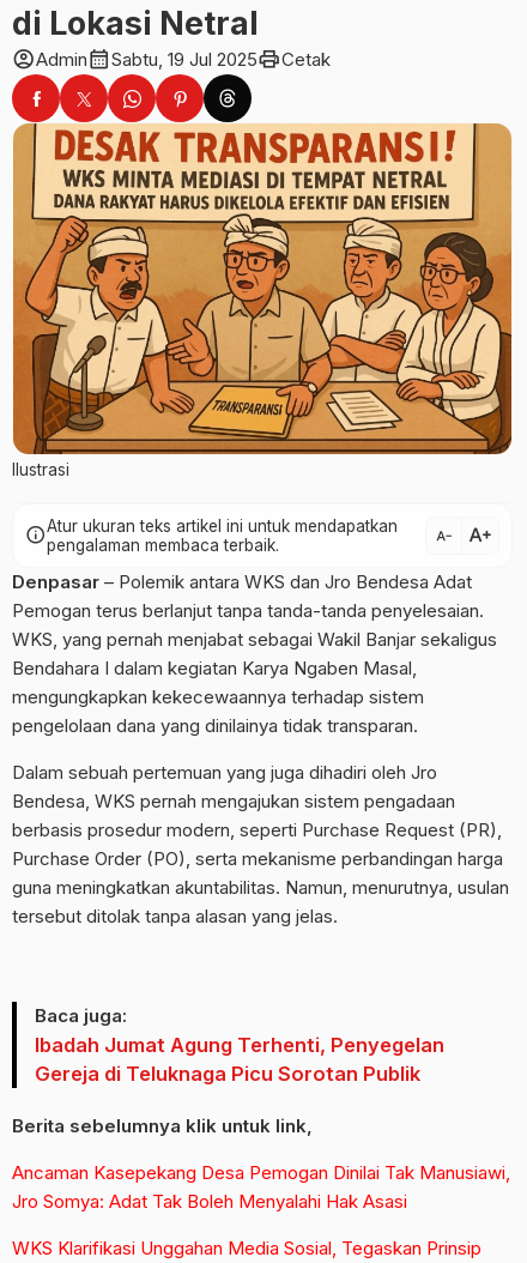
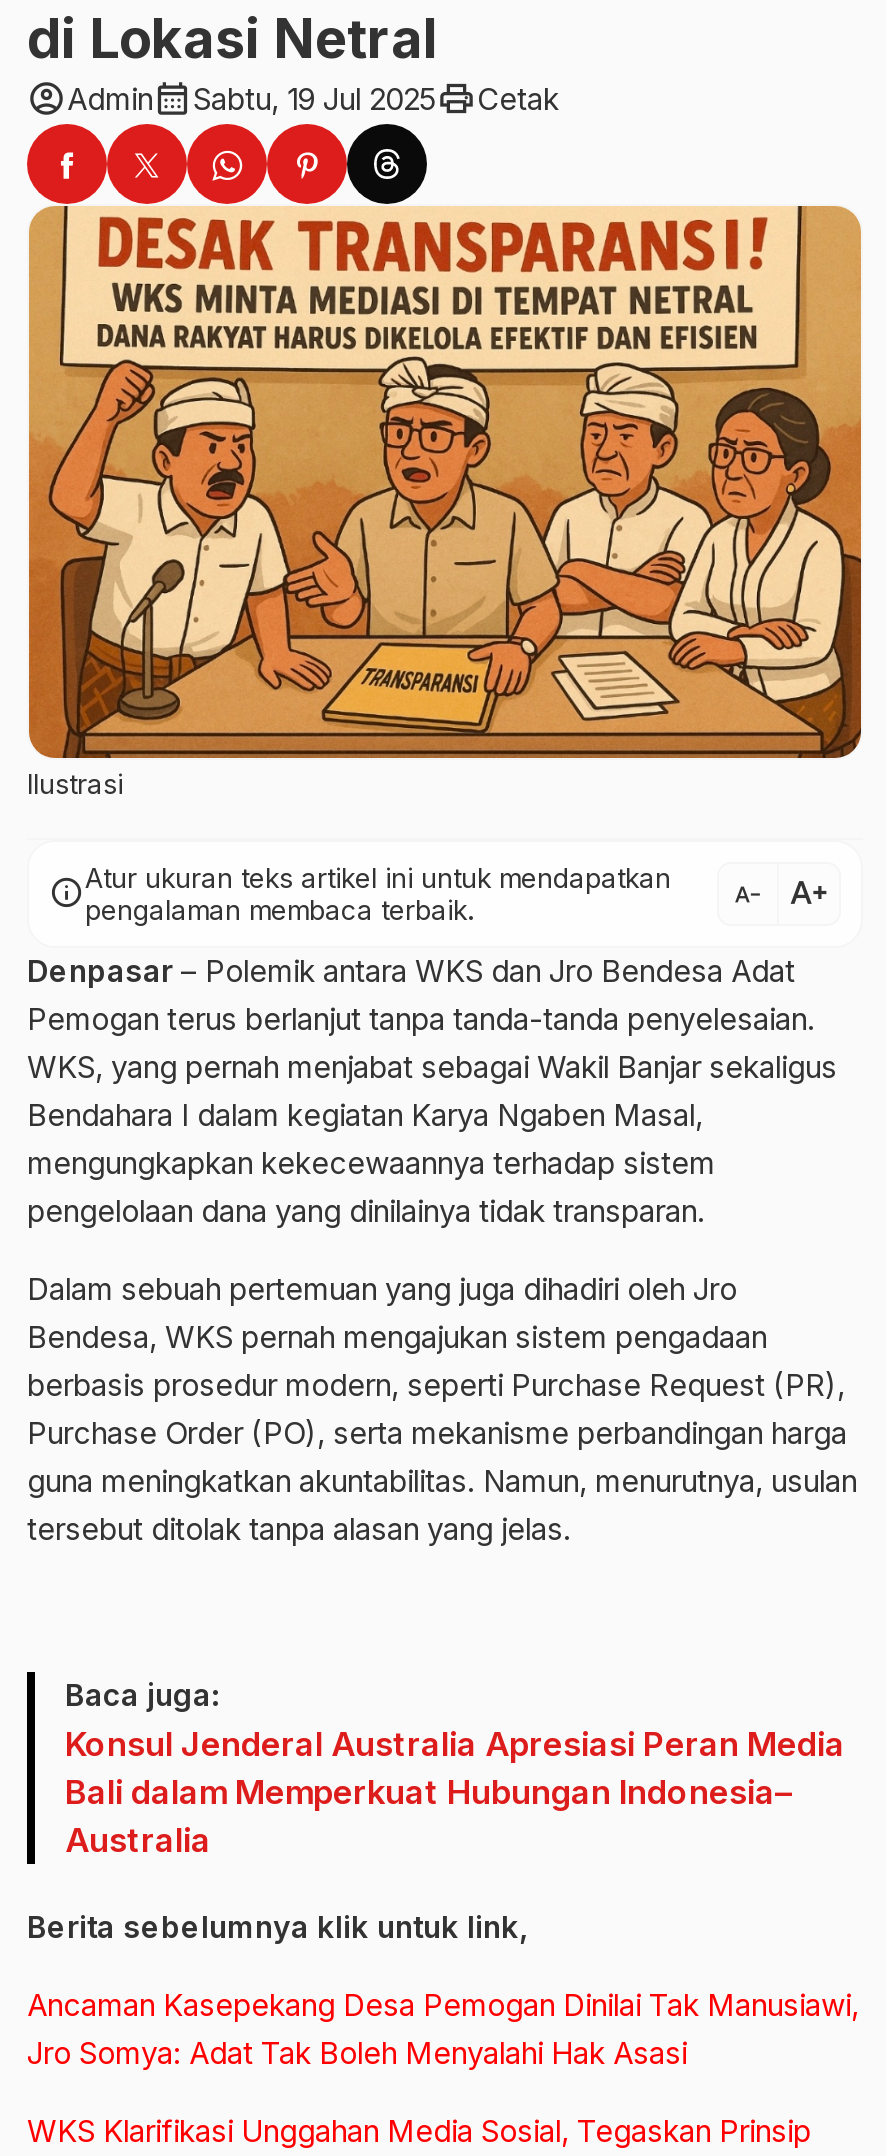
[35,1033,444,1085] Ibadah Jumat Agung Terhenti, Penyegelan | Gereja di Teluknaga Picu Sorotan Publik -> [65,1724,845,1860] Konsul Jenderal Australia Apresiasi Peran Media | Bali dalam Memperkuat Hubungan Indonesia– | Australia

